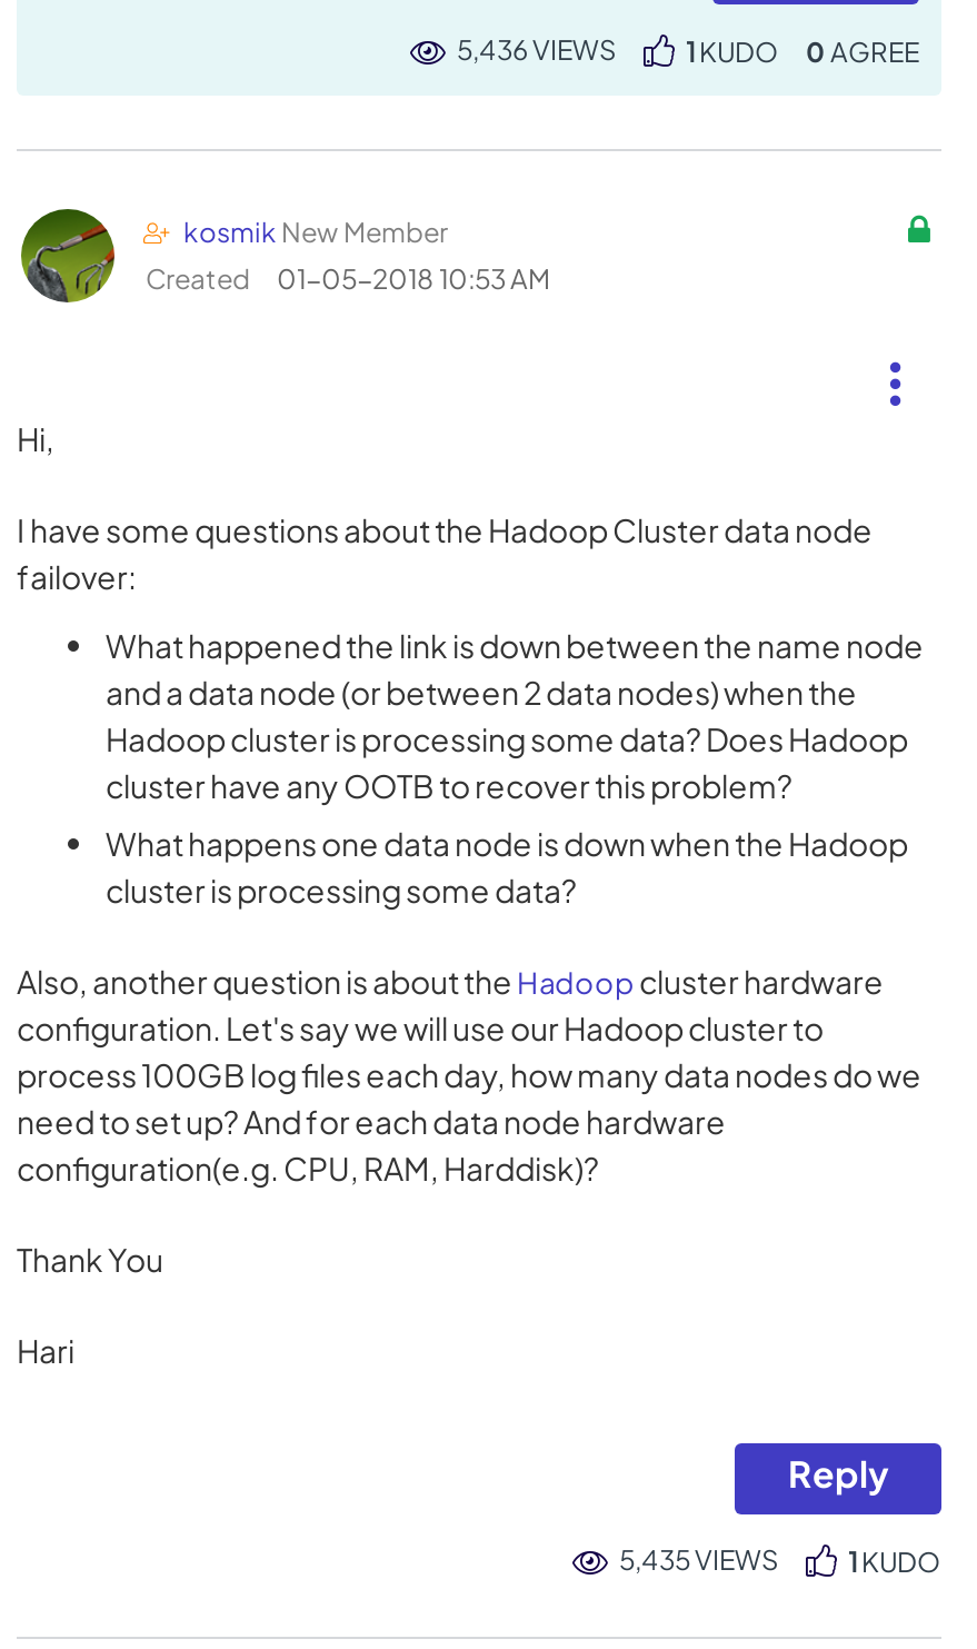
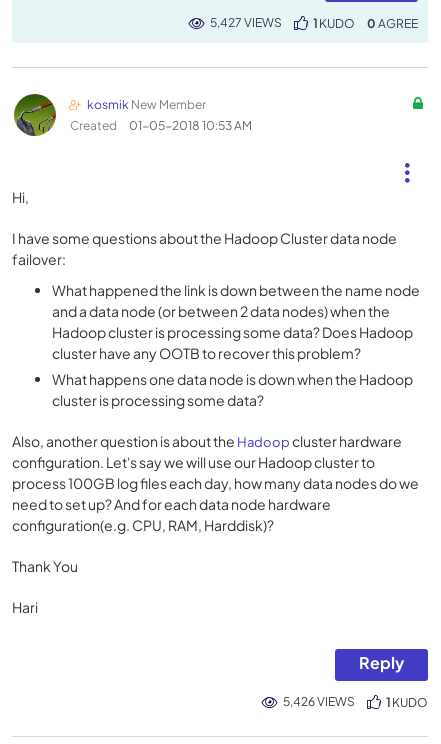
[457,33,617,67] 5,436 VIEWS -> [210,15,282,30] 5,427 VIEWS
[619,1543,779,1577] 5,435 VIEWS -> [283,694,355,709] 5,426 VIEWS

